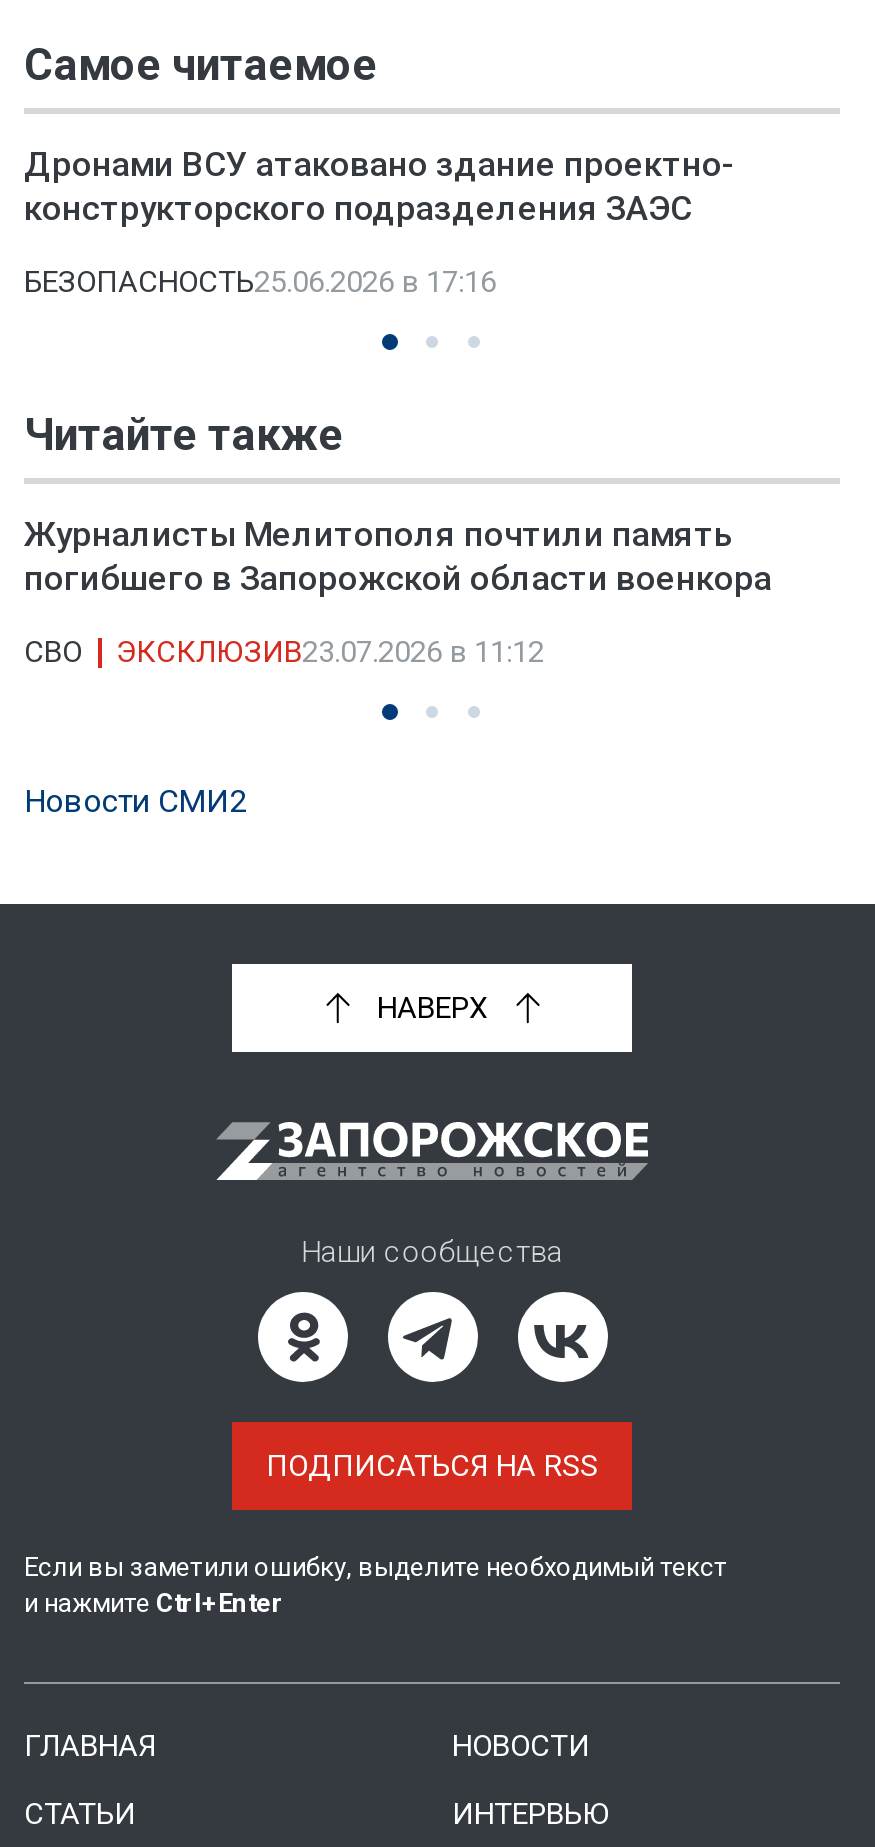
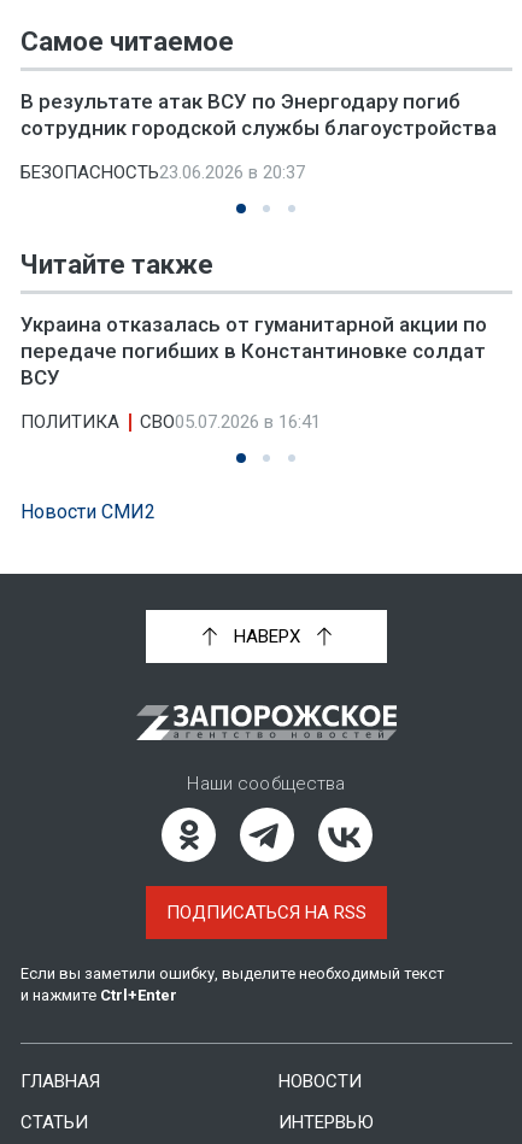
[24,144,734,228] Дронами ВСУ атаковано здание проектно- | конструкторского подразделения ЗАЭС -> [20,89,497,140] В результате атак ВСУ по Энергодару погиб | сотрудник городской службы благоустройства
[24,264,496,300] БЕЗОПАСНОСТЬ25.06.2026 в 17:16 -> [20,162,305,183] БЕЗОПАСНОСТЬ23.06.2026 в 20:37
[24,514,772,598] Журналисты Мелитополя почтили память | погибшего в Запорожской области военкора -> [20,312,487,389] Украина отказалась от гуманитарной акции по | передаче погибших в Константиновке солдат | ВСУ
[24,634,544,670] СВО | ЭКСКЛЮЗИВ23.07.2026 в 11:12 -> [20,411,321,433] ПОЛИТИКА | СВО05.07.2026 в 16:41

